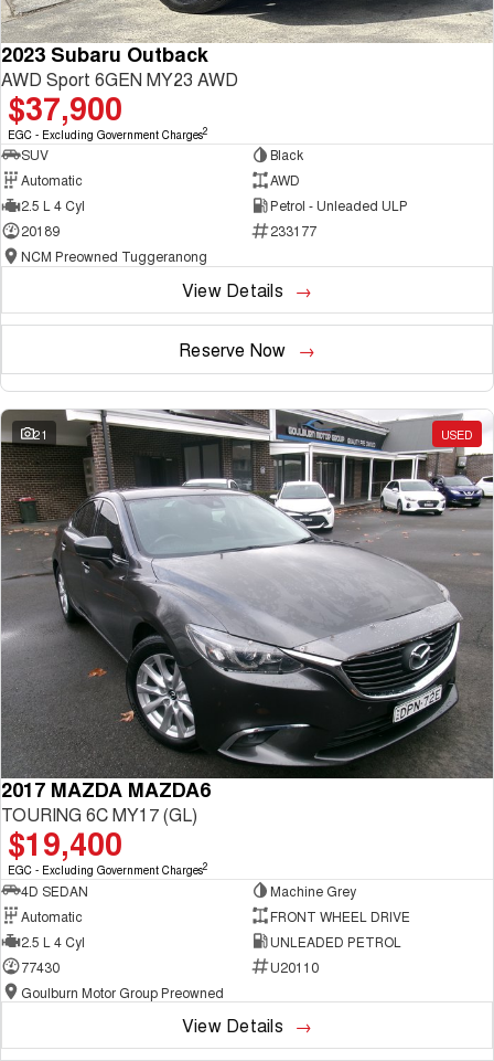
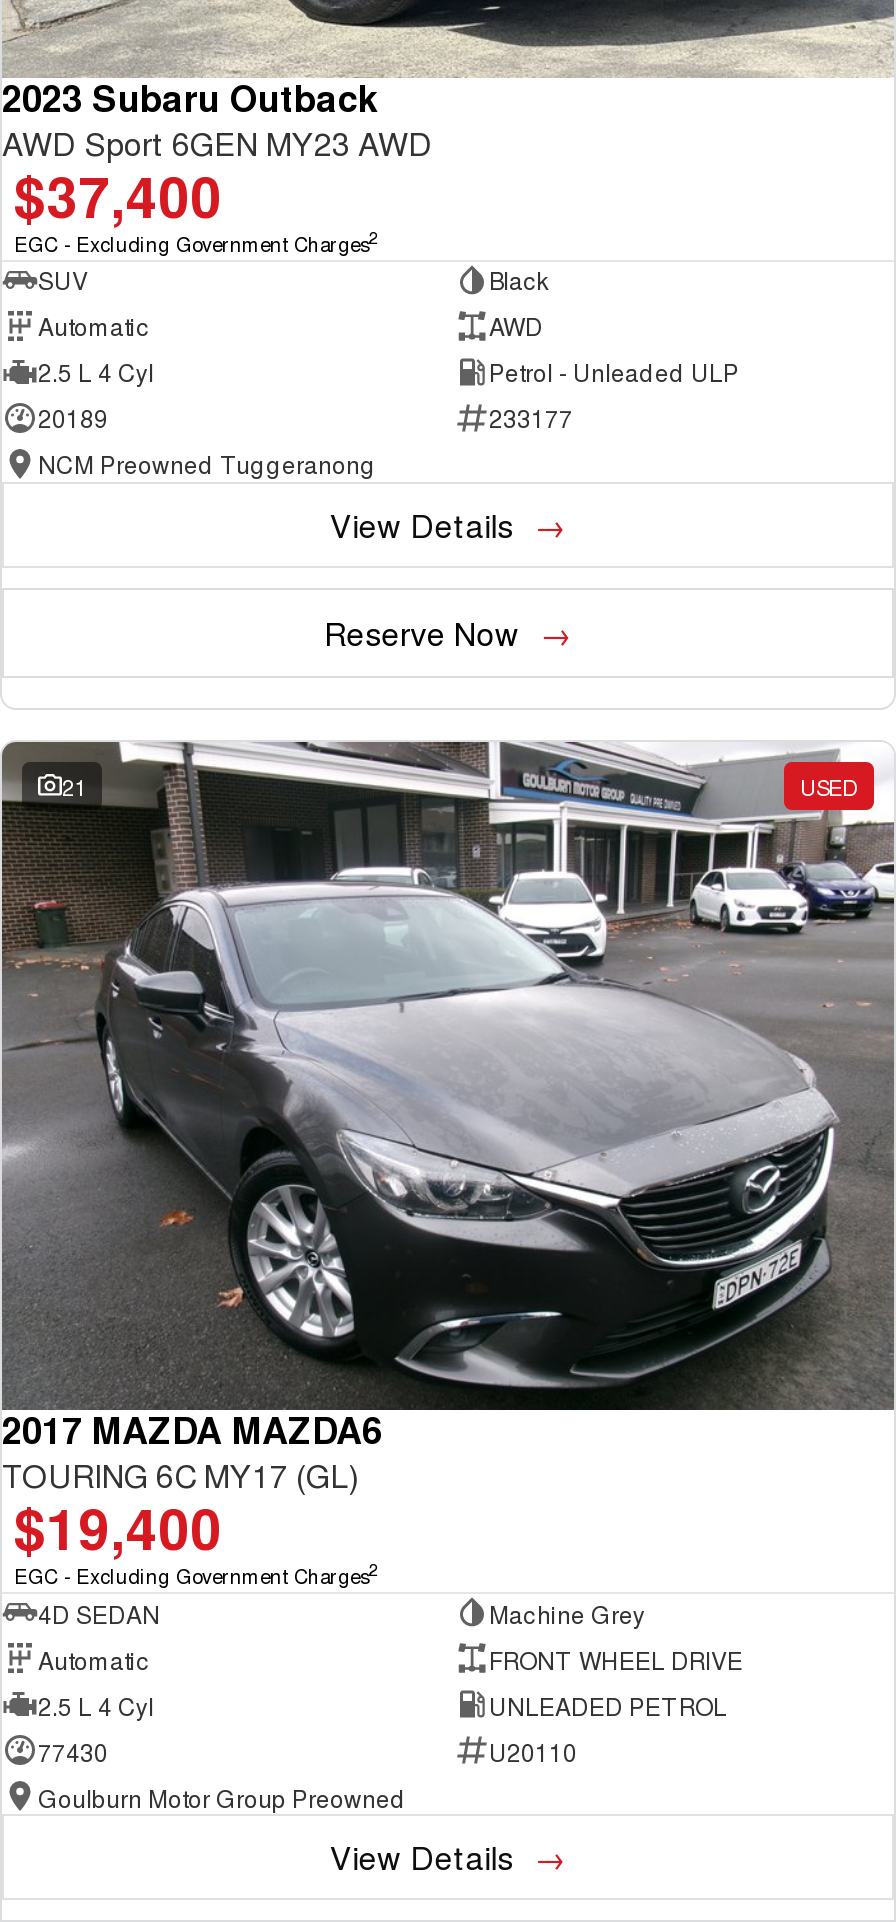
[8,85,122,130] $37,900 -> [14,154,222,236] $37,400

